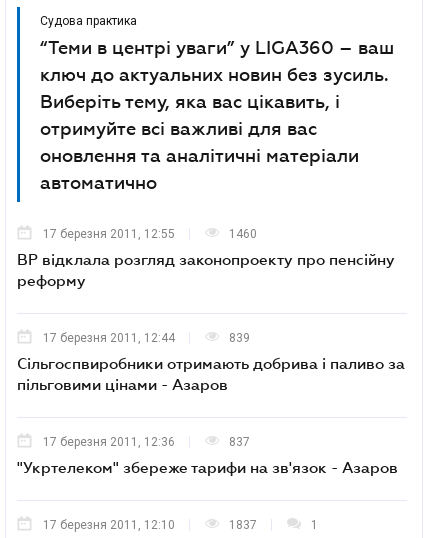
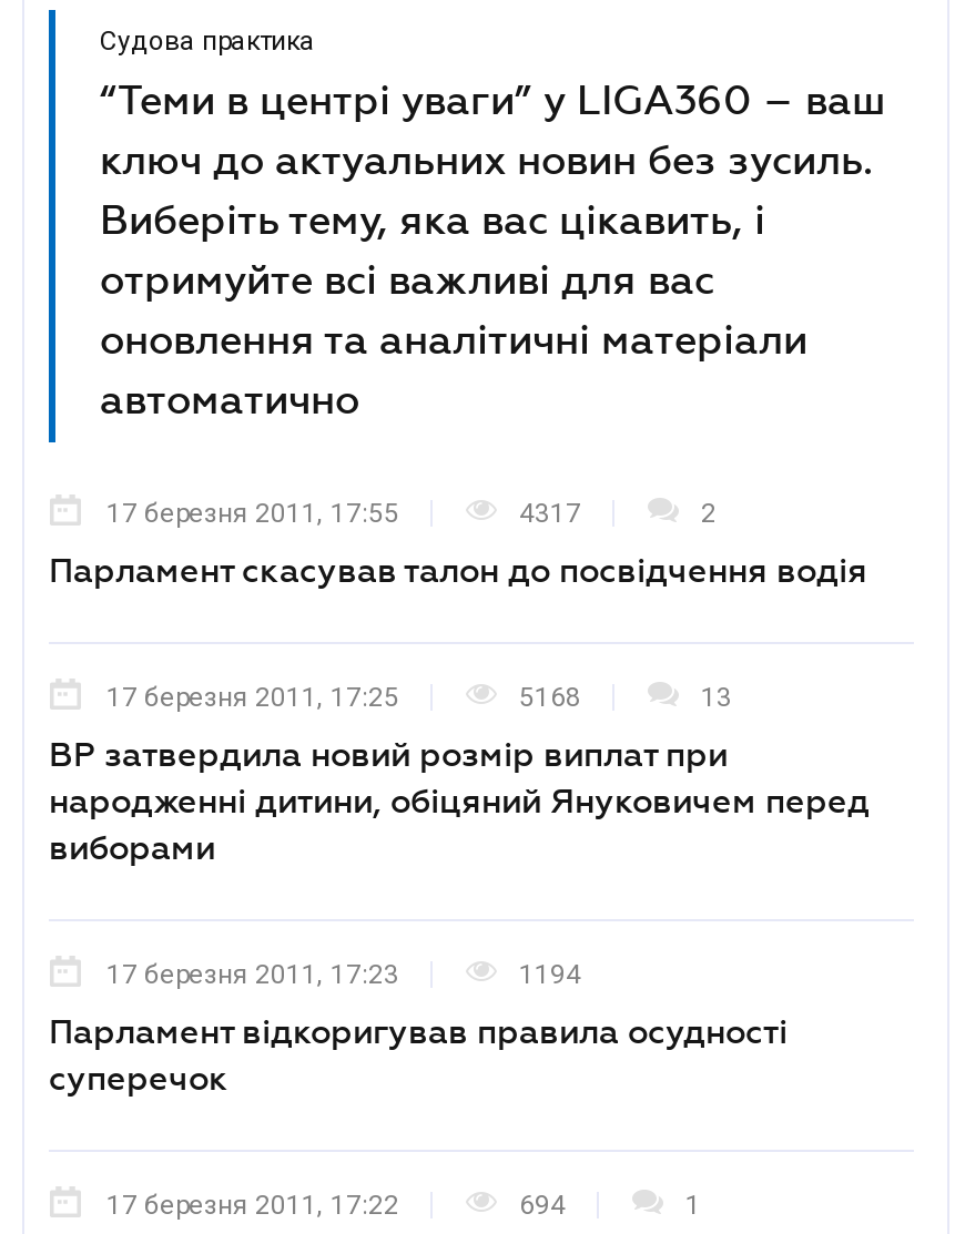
[43,227,257,241] 17 березня 2011, 12:55 | 1460 -> [106,498,717,529] 17 березня 2011, 17:55 | 4317 | 2
[17,250,395,289] ВР відклала розгляд законопроекту про пенсійну | реформу -> [49,549,867,589] Парламент скасував талон до посвідчення водія
[43,331,250,345] 17 березня 2011, 12:44 | 839 -> [106,682,732,713] 17 березня 2011, 17:25 | 5168 | 13
[17,354,405,393] Сільгоспвиробники отримають добрива і паливо за | пільговими цінами - Азаров -> [49,733,870,866] ВР затвердила новий розмір виплат при | народженні дитини, обіцяний Януковичем перед | виборами
[43,435,250,449] 17 березня 2011, 12:36 | 837 -> [106,959,581,990] 17 березня 2011, 17:23 | 1194
[17,458,398,476] "Укртелеком" збереже тарифи на зв'язок - Азаров -> [49,1010,788,1097] Парламент відкоригував правила осудності | суперечок
[43,518,257,532] 17 березня 2011, 12:10 | 1837 -> [106,1190,566,1221] 17 березня 2011, 17:22 | 694

